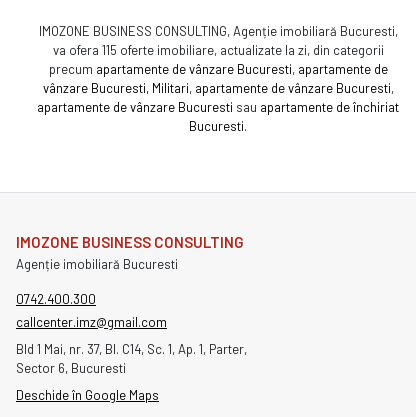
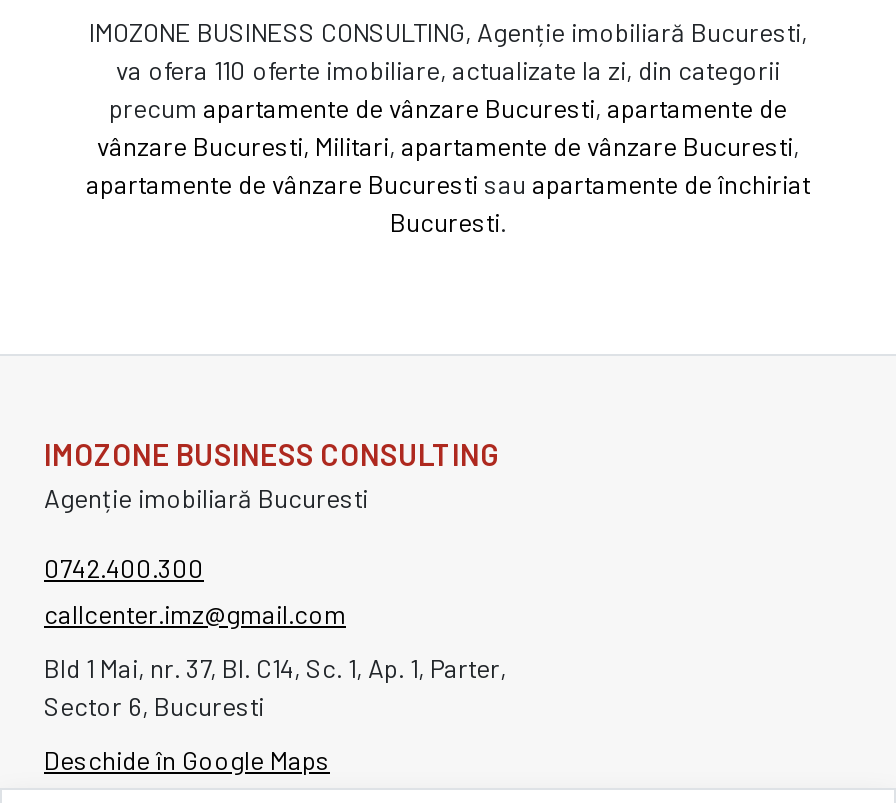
[52,42,383,58] va ofera 115 oferte imobiliare, actualizate la zi, din categorii -> [116,54,780,86] va ofera 110 oferte imobiliare, actualizate la zi, din categorii

